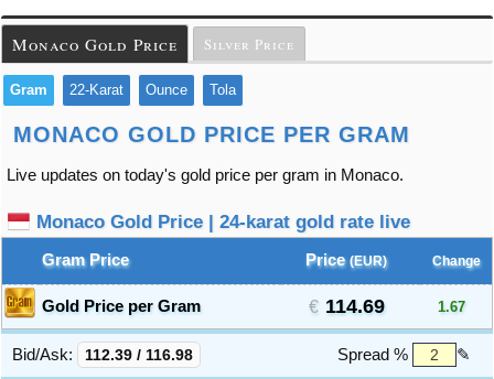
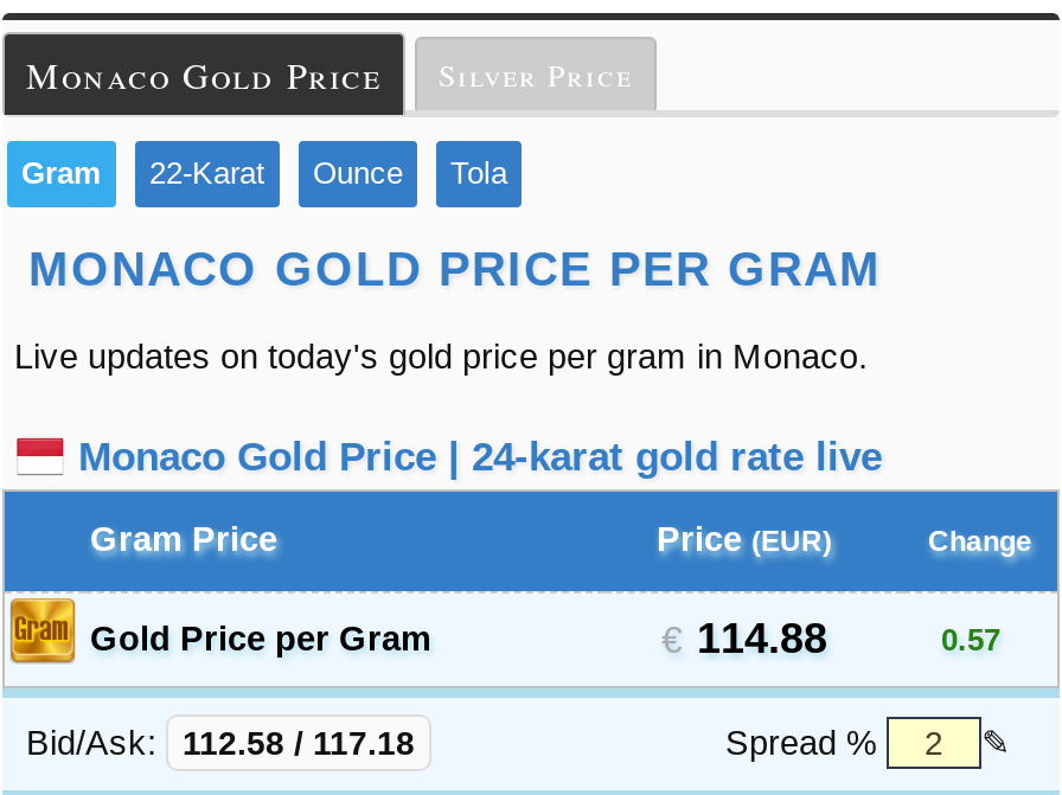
[325,295,384,317] 114.69 -> [697,615,827,663] 114.88
[438,299,465,315] 1.67 -> [941,622,1000,658] 0.57
[12,346,193,364] Bid/Ask: 112.39 / 116.98 -> [26,724,415,762] Bid/Ask: 112.58 / 117.18

